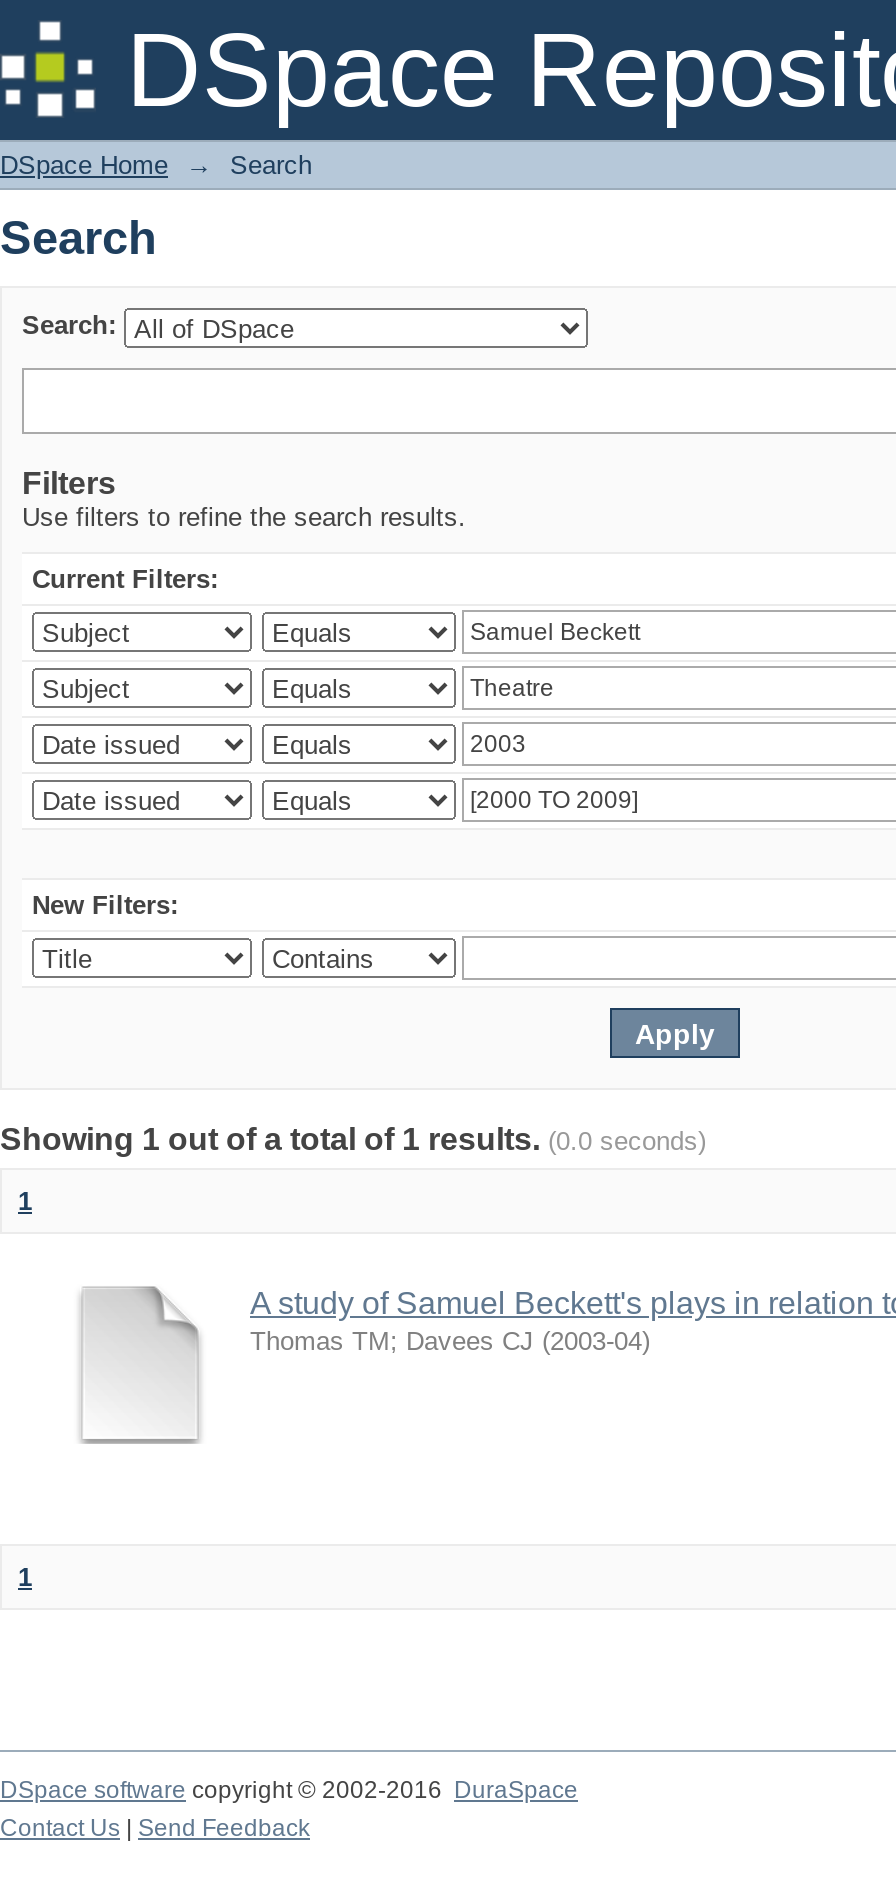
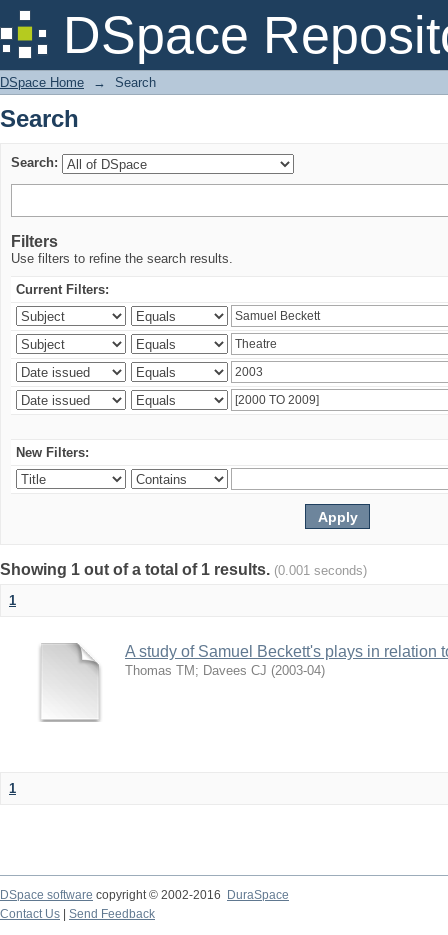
[0,1122,706,1156] Showing 1 out of a total of 1 results. (0.0 seconds) -> [0,561,367,578] Showing 1 out of a total of 1 results. (0.001 seconds)

